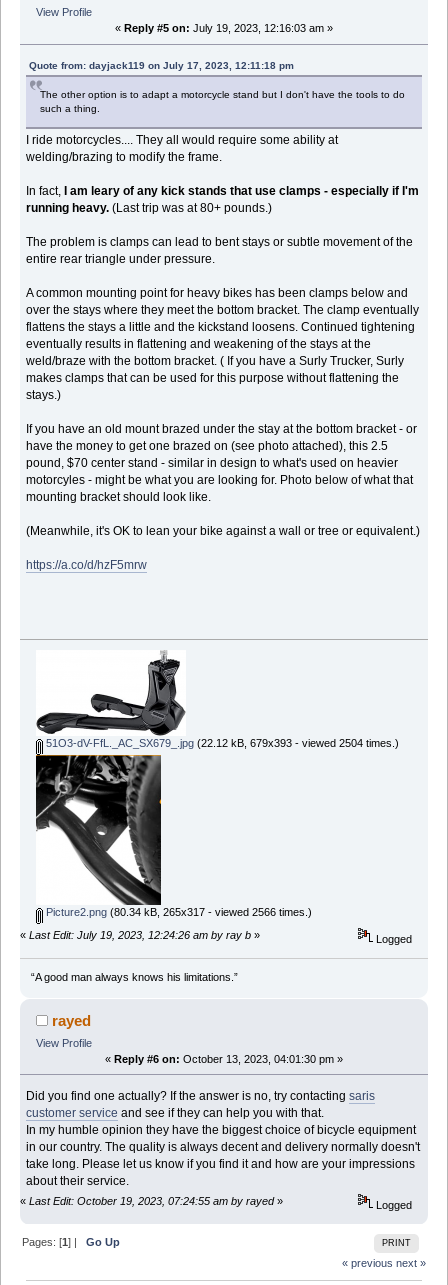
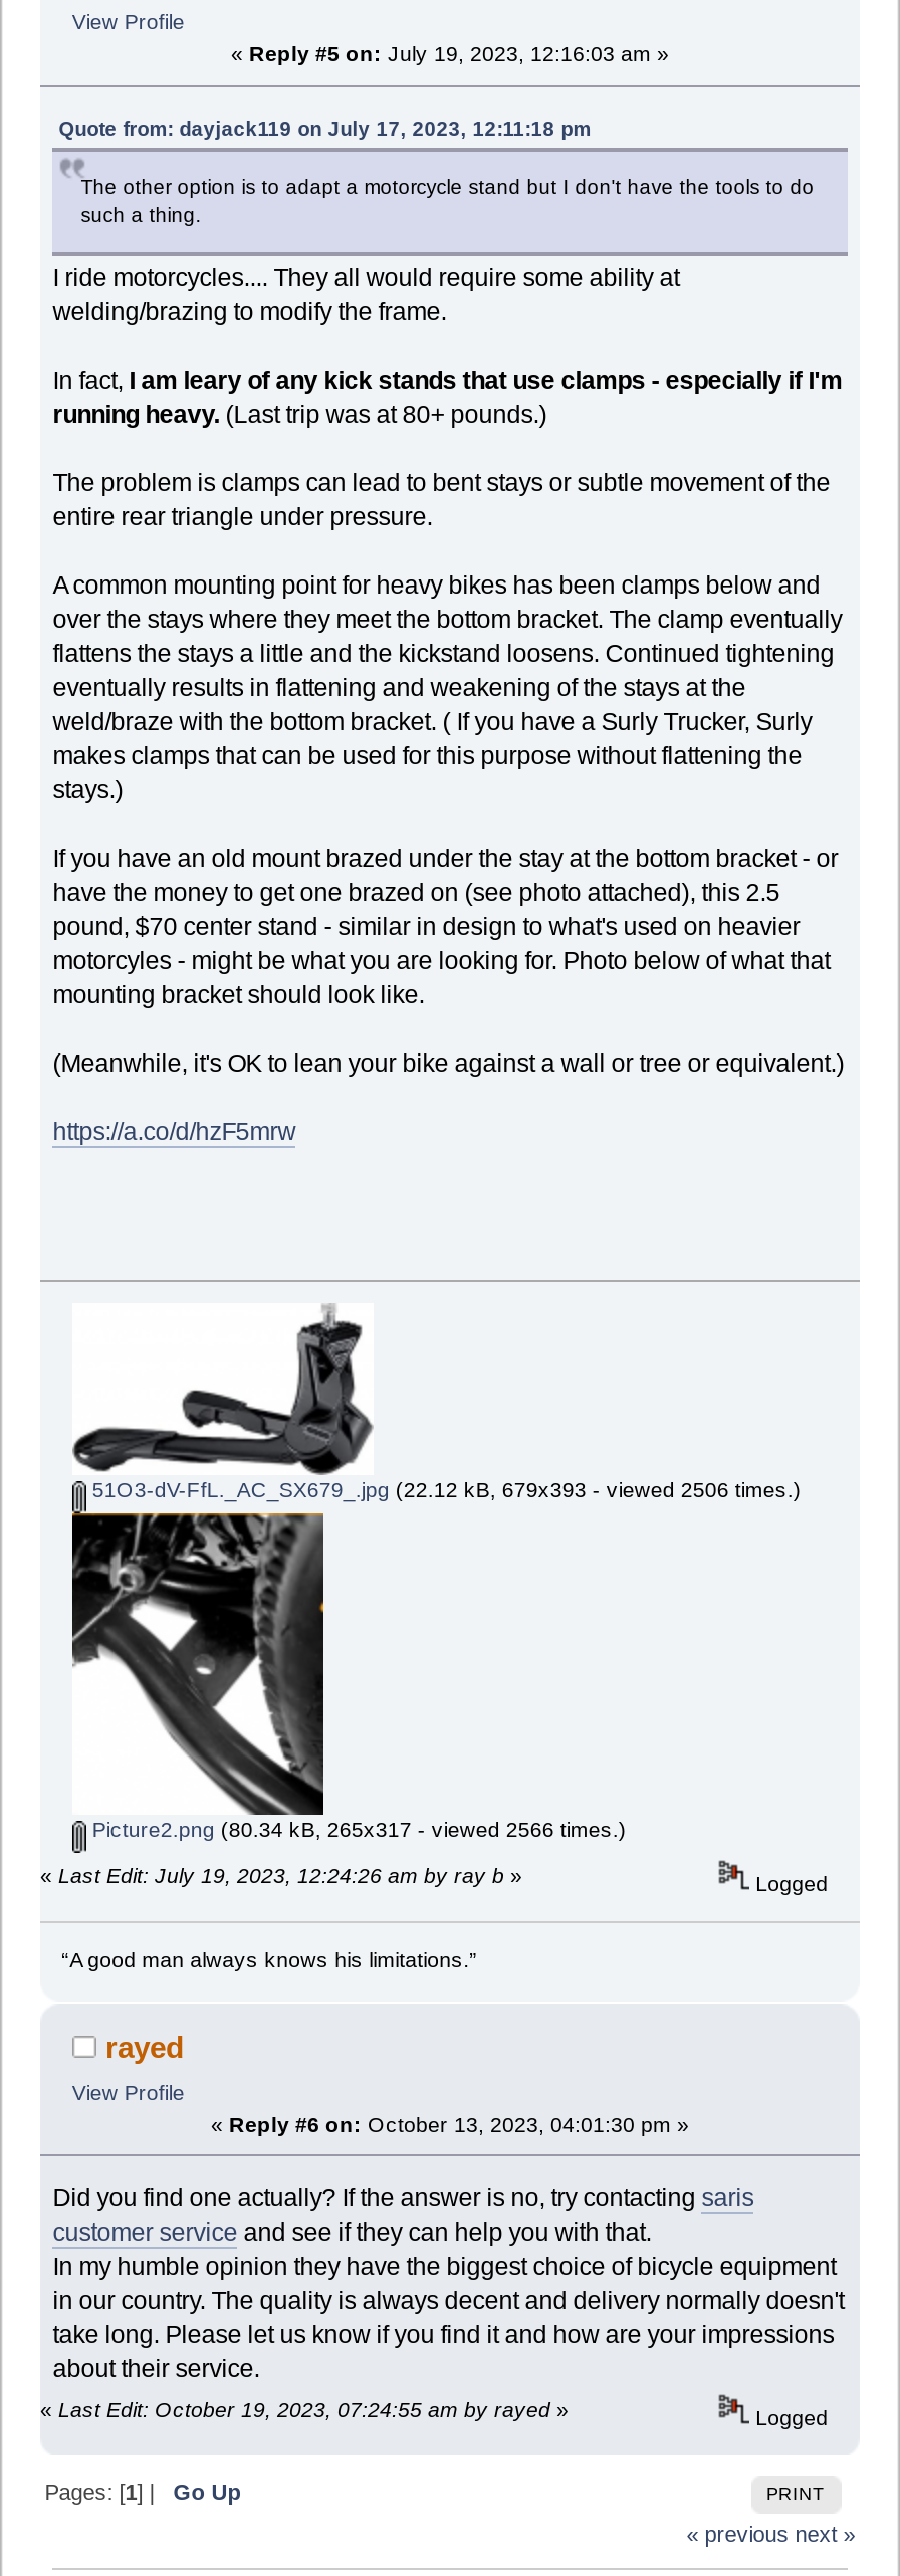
[43,737,399,749] 51O3-dV-FfL._AC_SX679_.jpg (22.12 kB, 679x393 - viewed 2504 times.) -> [86,1478,801,1502] 51O3-dV-FfL._AC_SX679_.jpg (22.12 kB, 679x393 - viewed 2506 times.)

